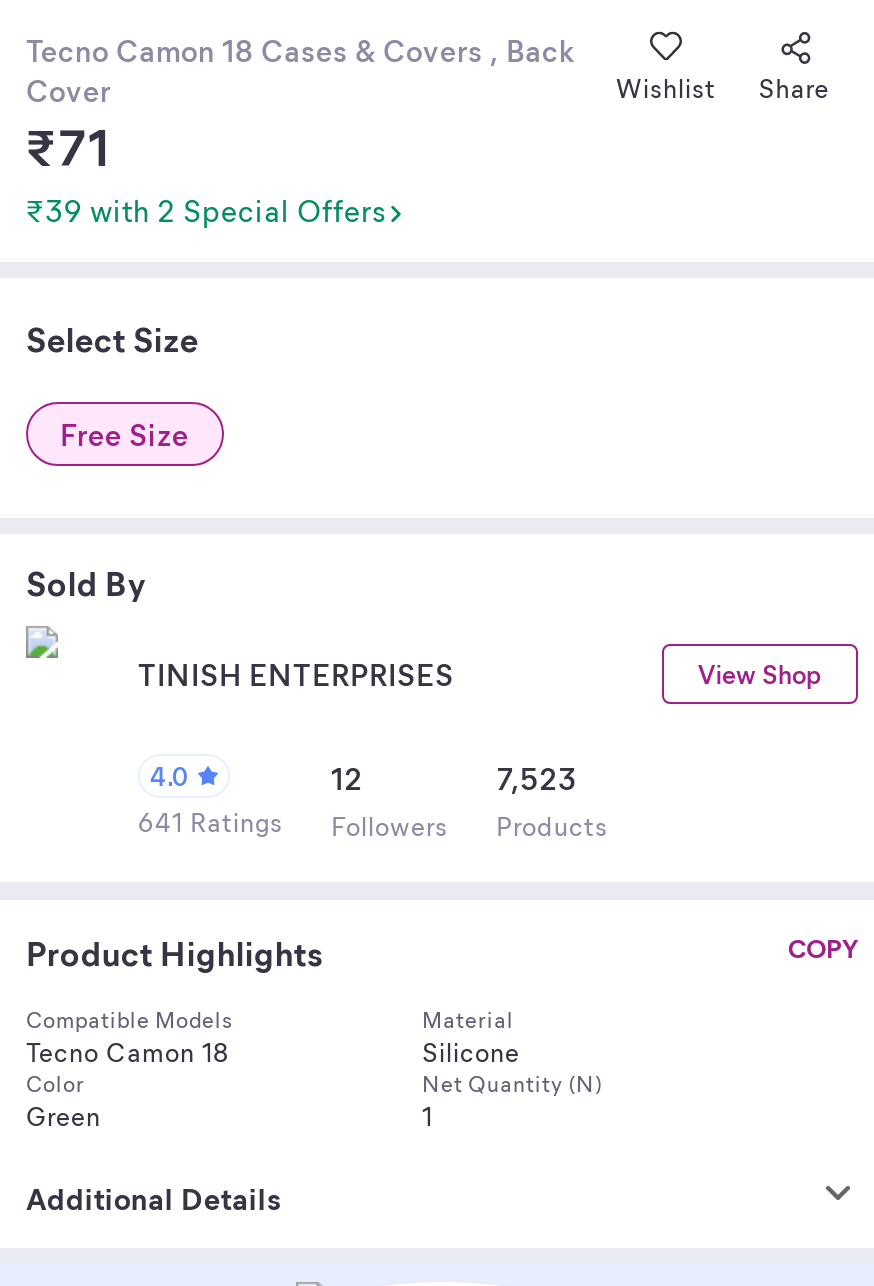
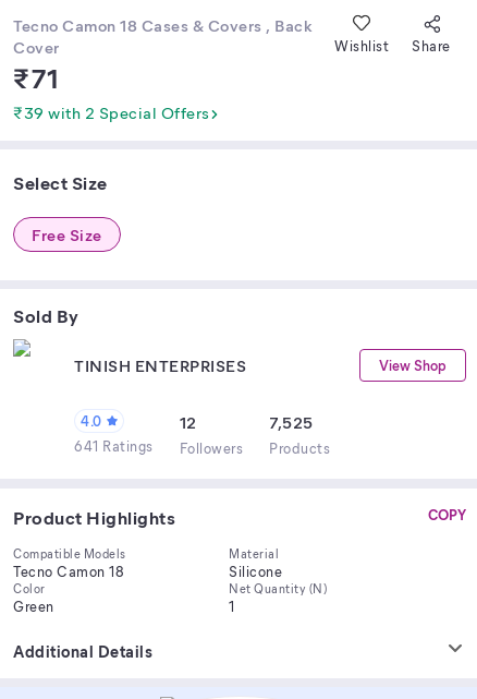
[496,758,577,798] 7,523 -> [269,411,313,433] 7,525

